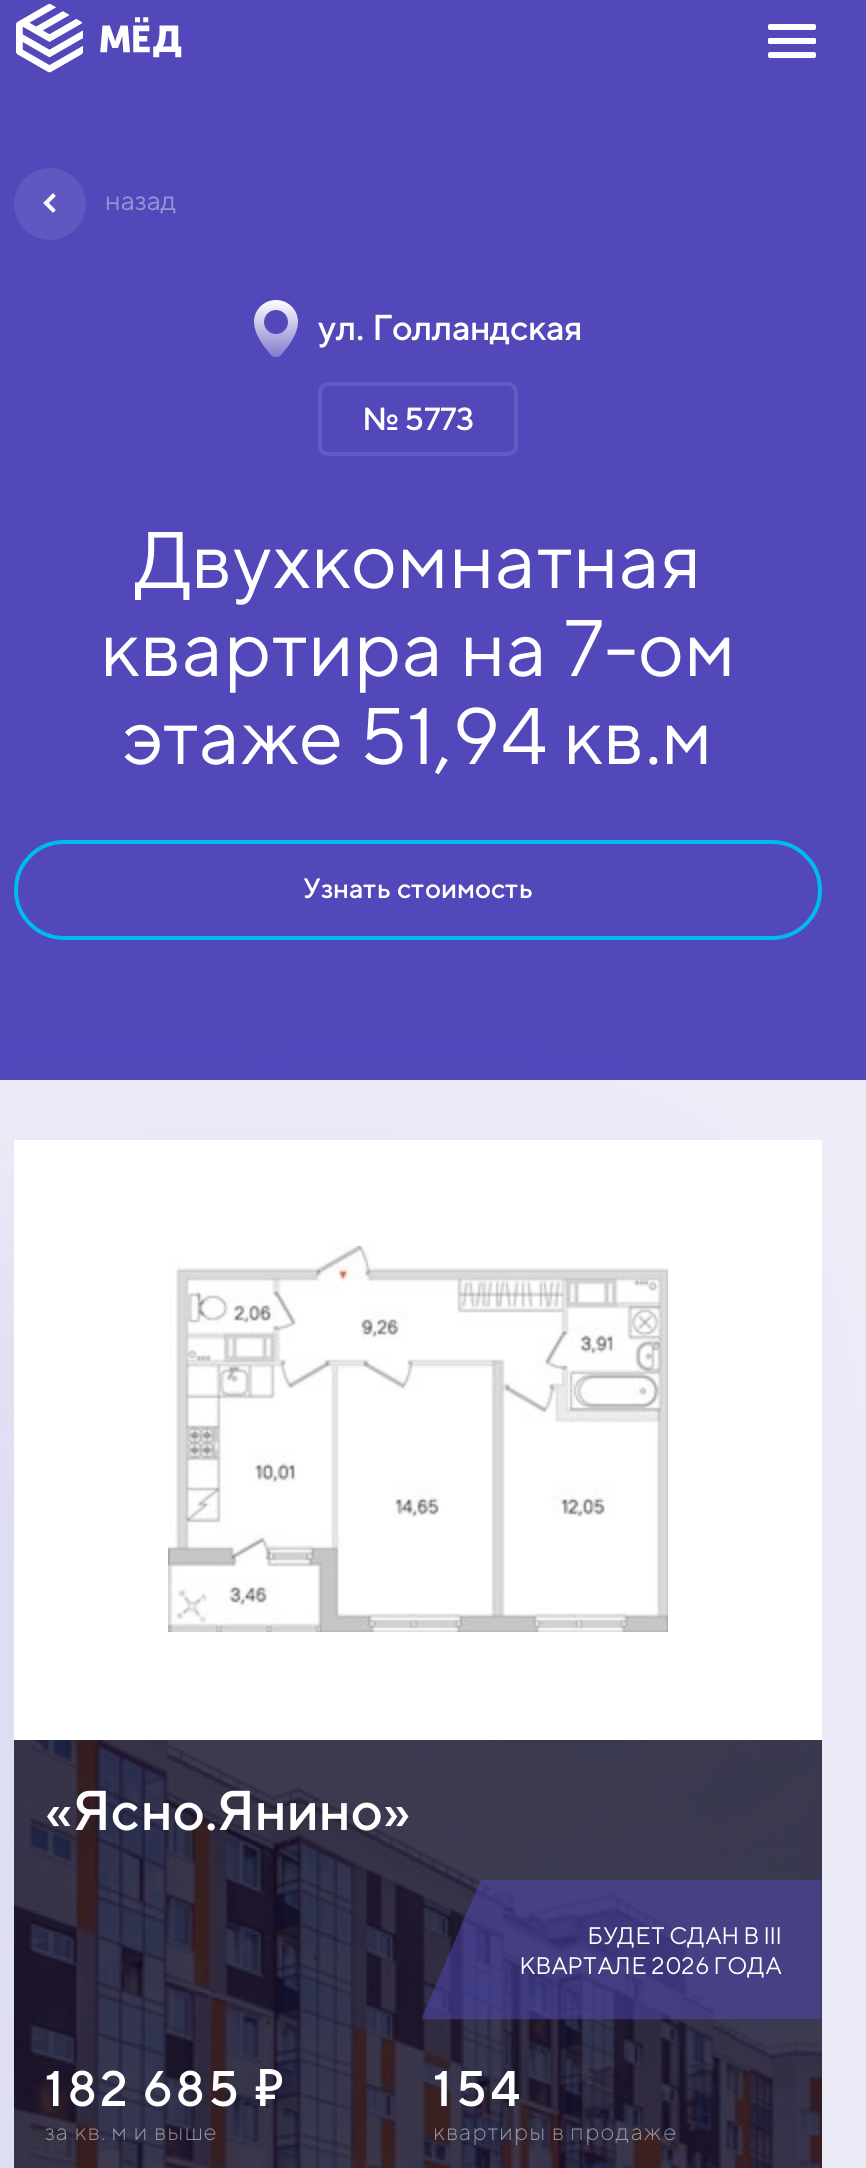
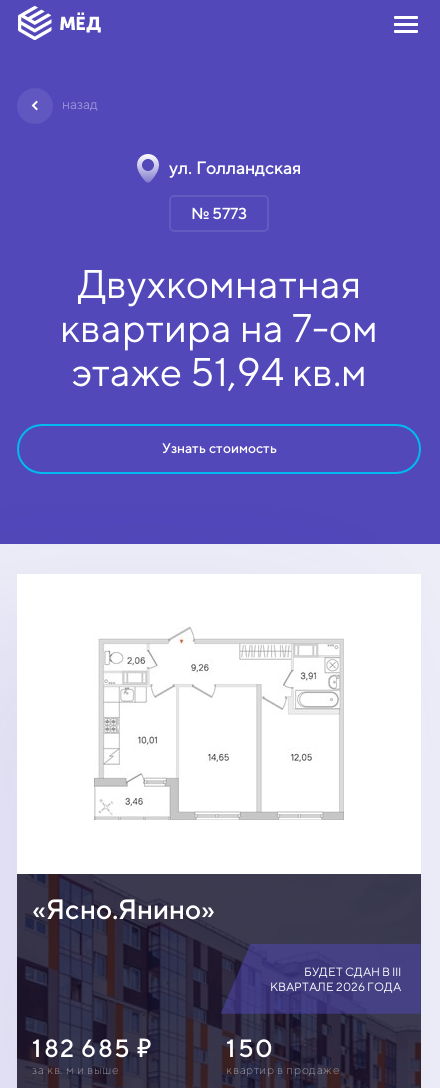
[433,2057,522,2117] 154 -> [226,1033,274,1063] 150
[433,2115,679,2145] квартиры в продаже -> [226,1062,341,1077] квартир в продаже

